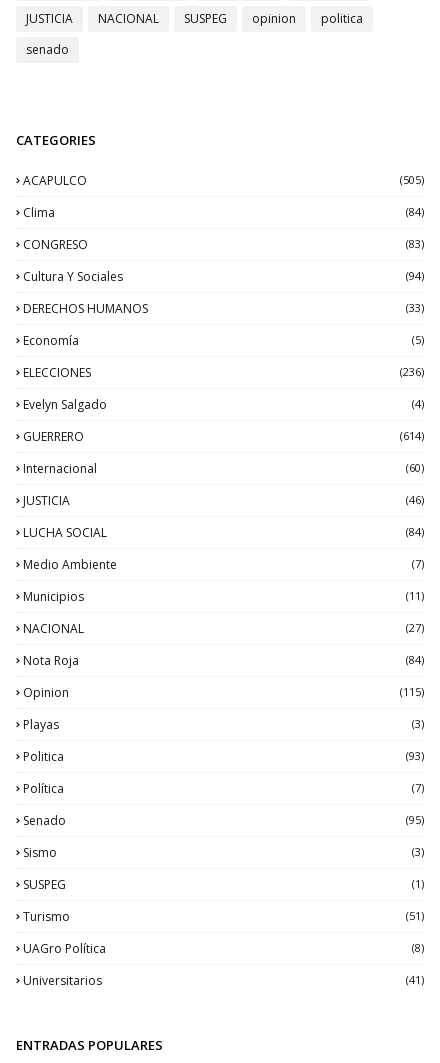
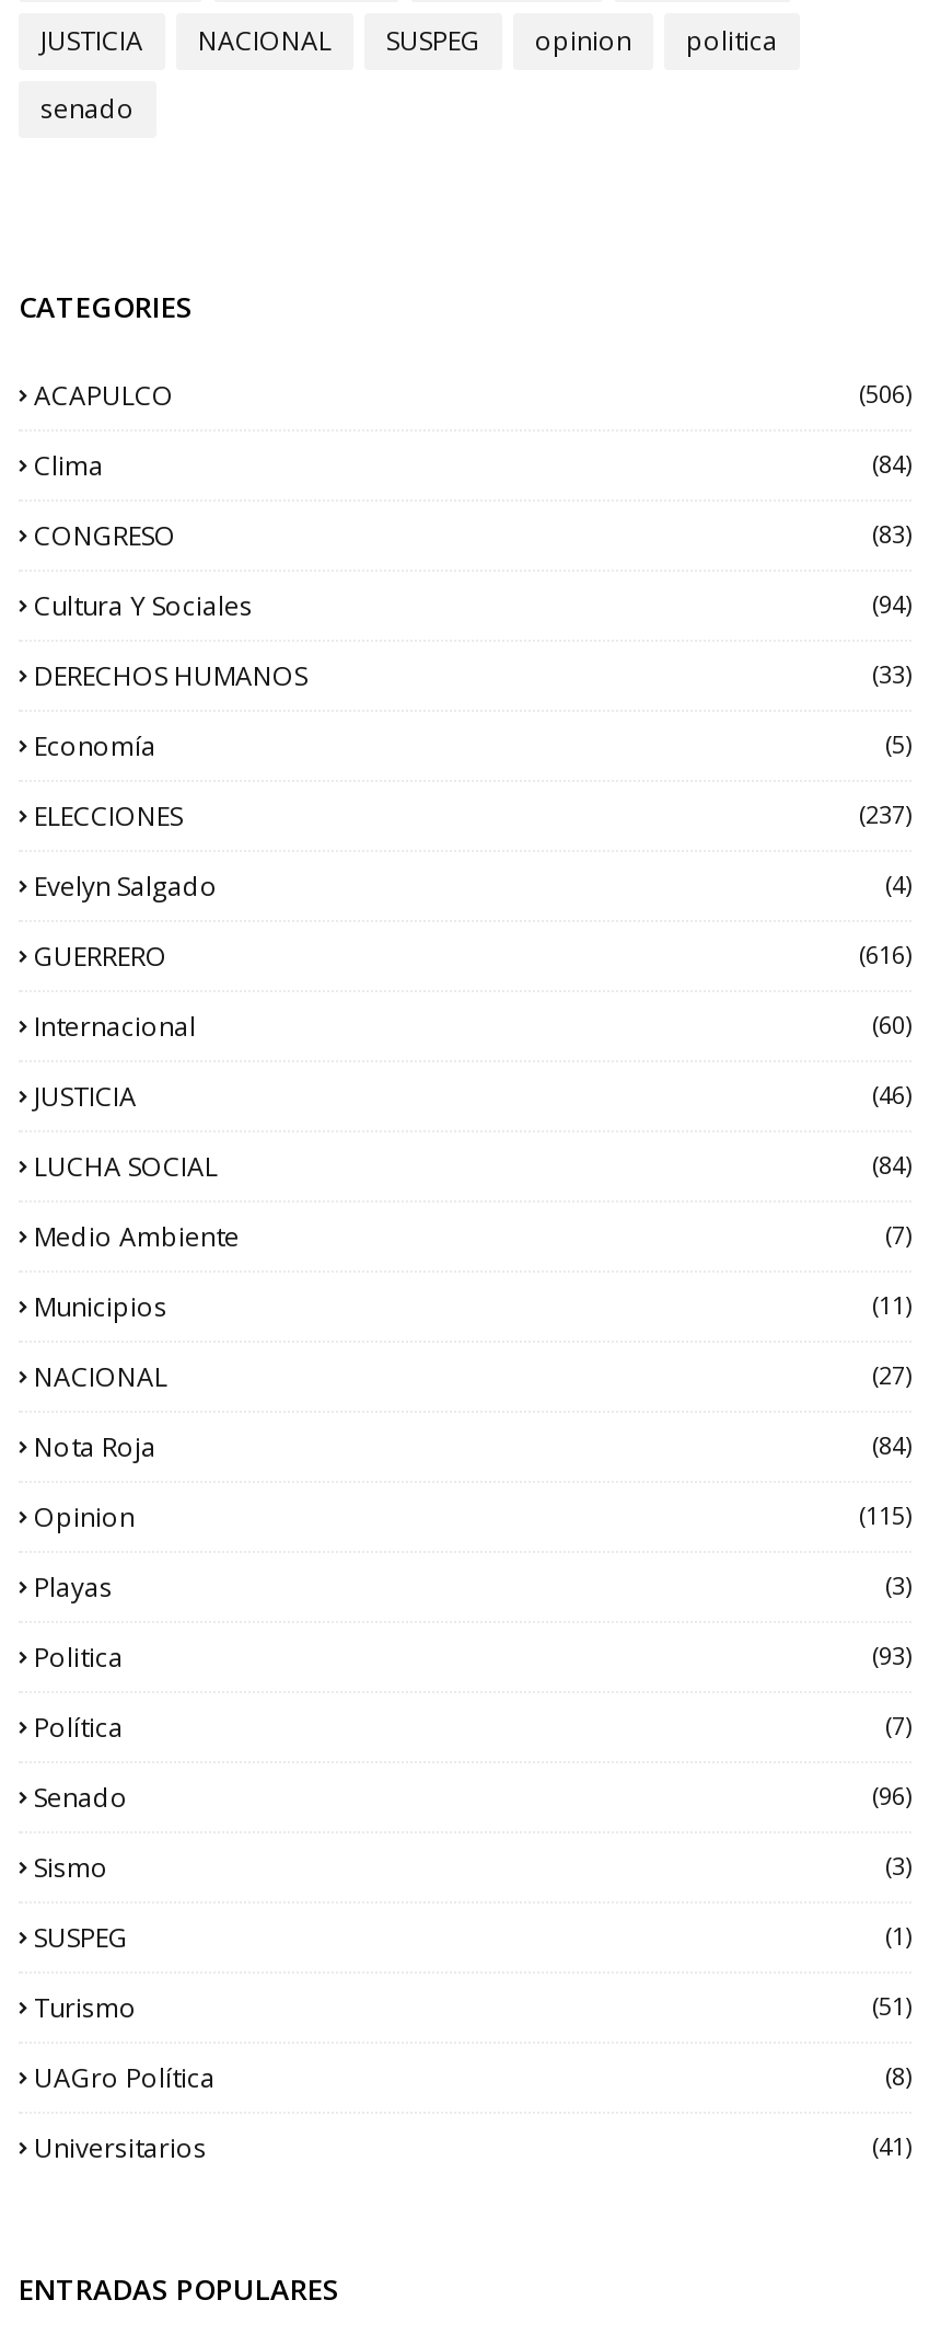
[400,171,424,186] (505) -> [859,376,911,409] (506)
[400,363,424,378] (236) -> [859,796,911,829] (237)
[400,427,424,442] (614) -> [859,936,911,969] (616)
[406,811,424,826] (95) -> [872,1778,911,1810] (96)

